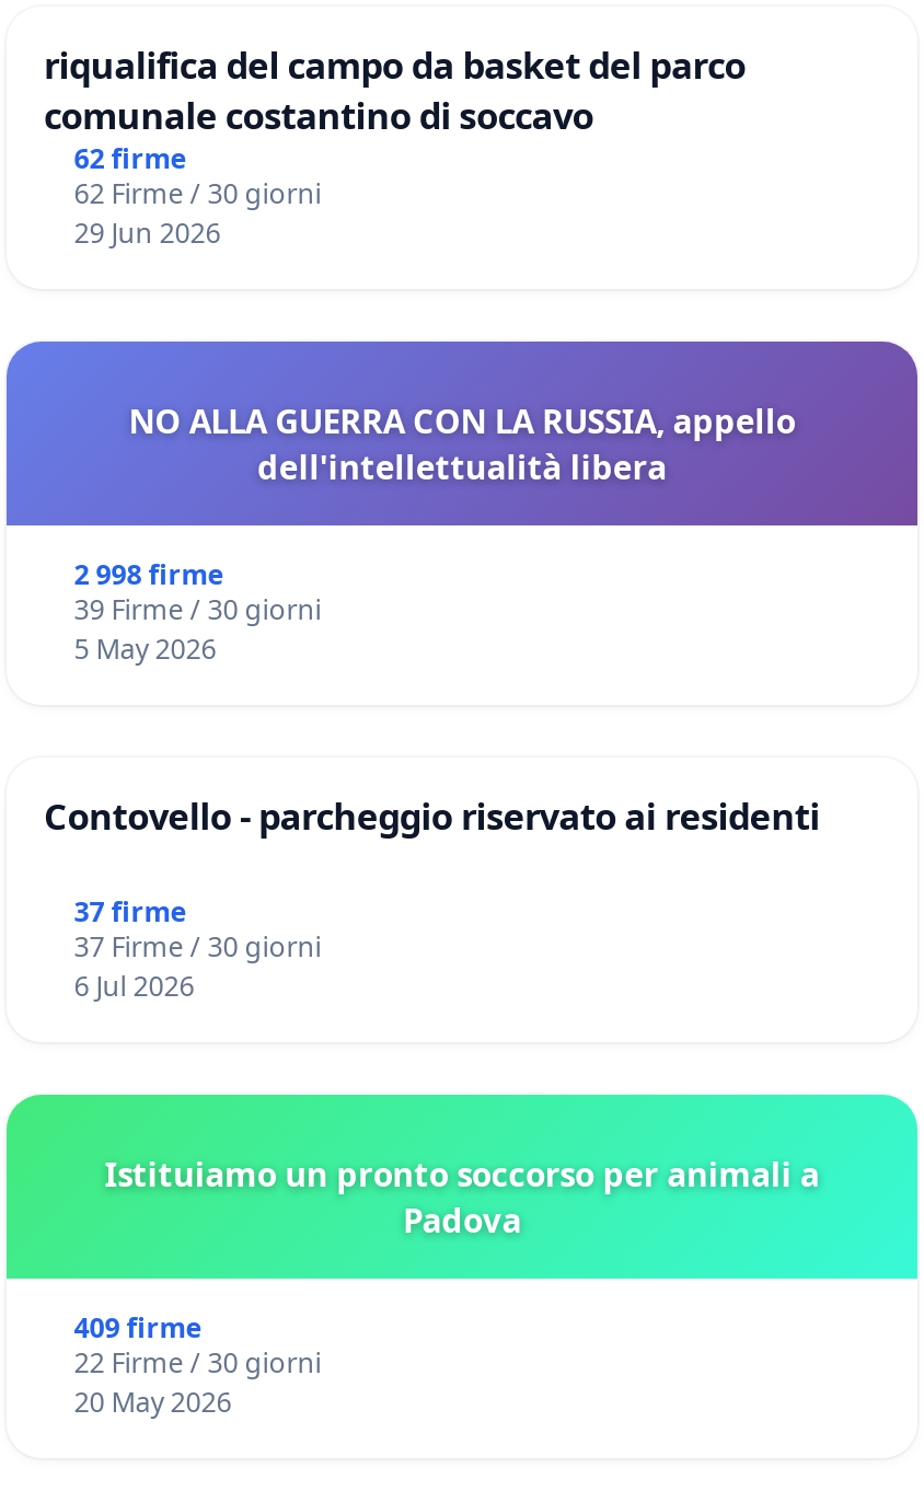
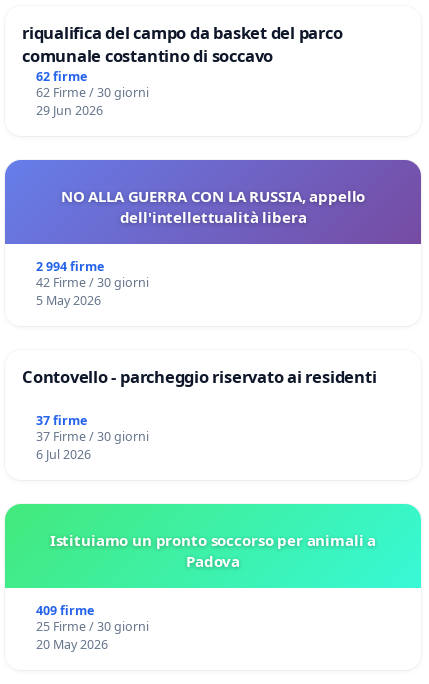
[74,557,223,594] 2 998 firme -> [36,258,104,275] 2 994 firme
[74,592,321,629] 39 Firme / 30 giorni -> [36,274,149,291] 42 Firme / 30 giorni
[74,1345,321,1382] 22 Firme / 30 giorni -> [36,618,149,635] 25 Firme / 30 giorni

